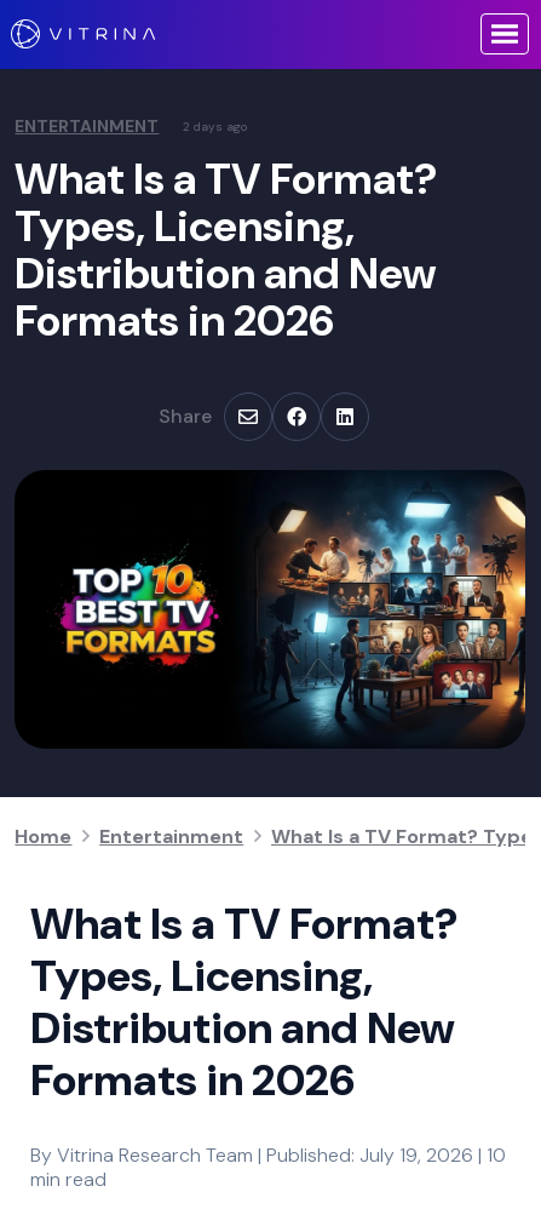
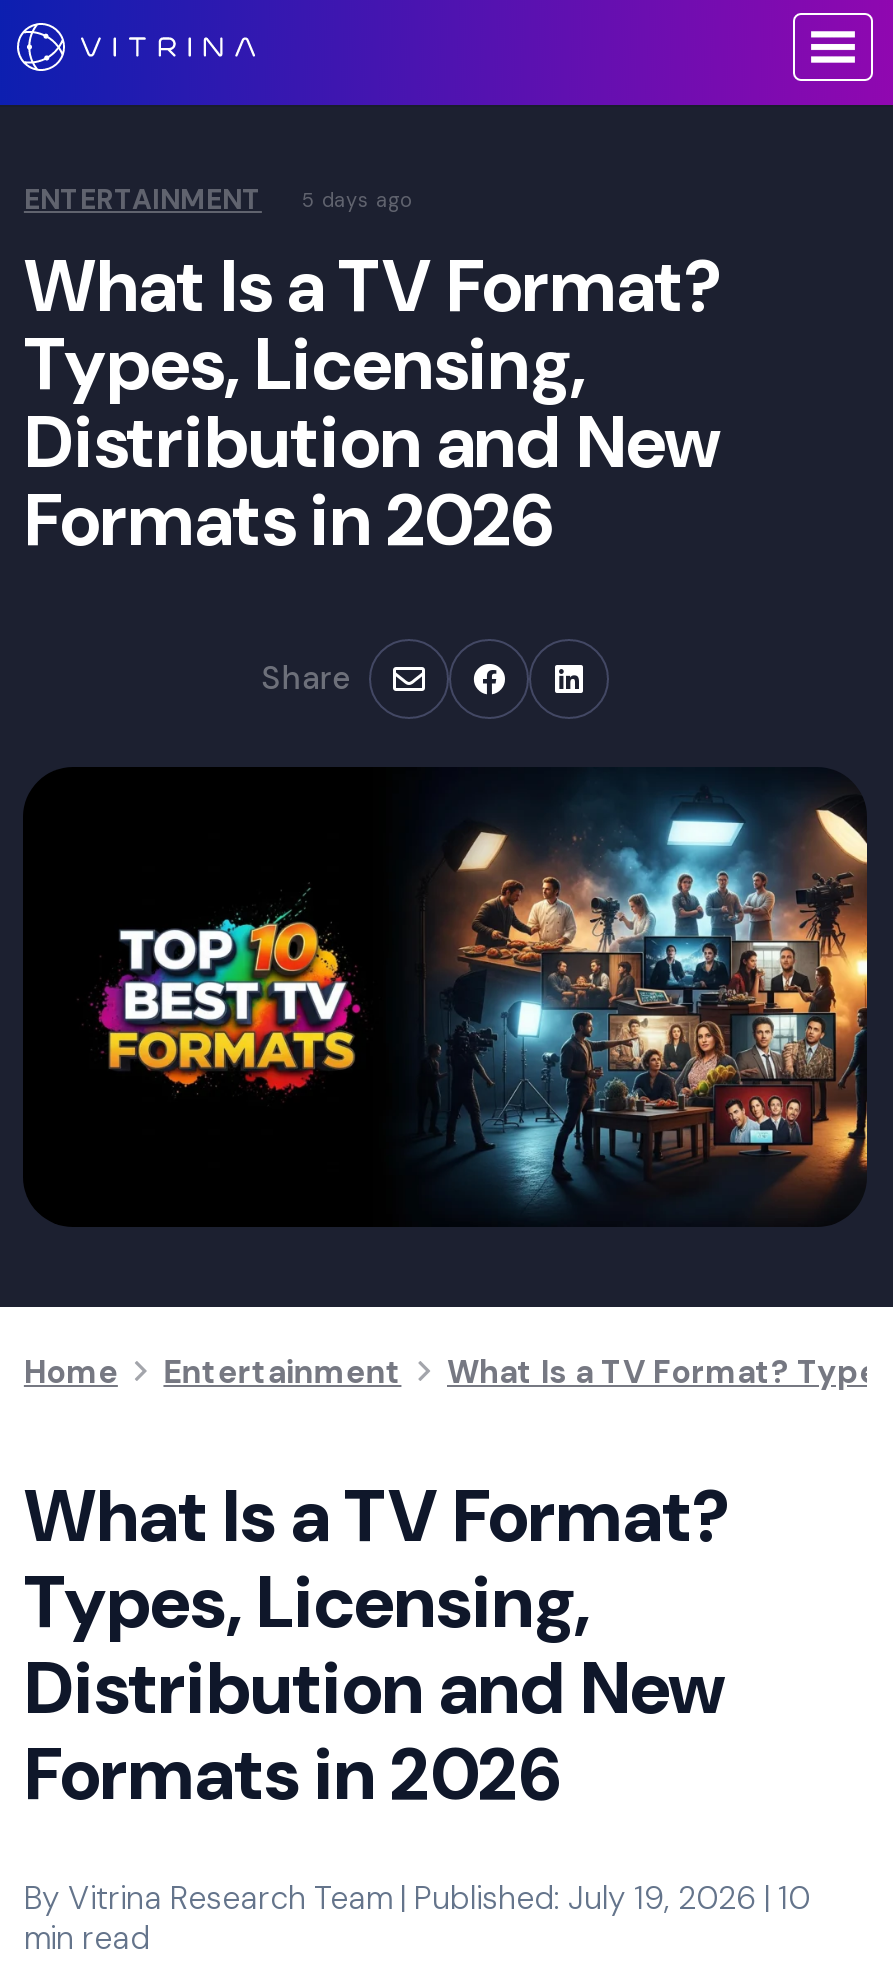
[15,115,247,137] ENTERTAINMENT 2 days ago -> [24,181,410,217] ENTERTAINMENT 5 days ago

